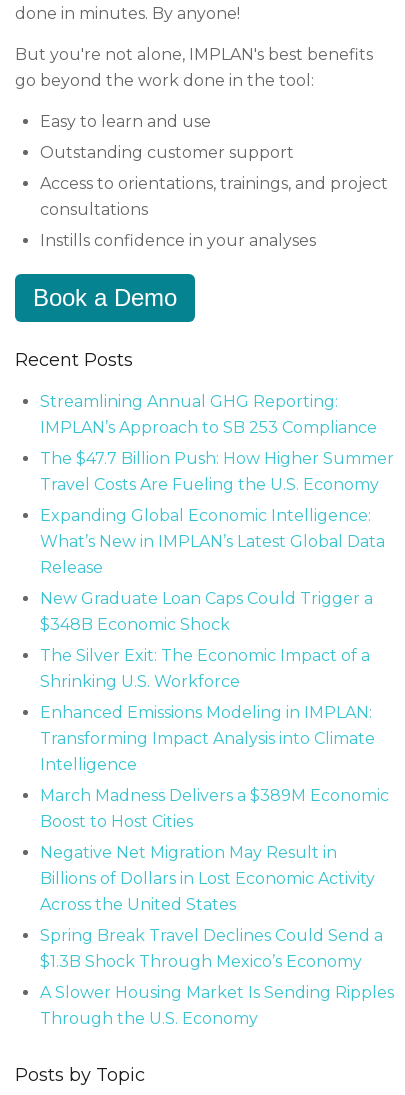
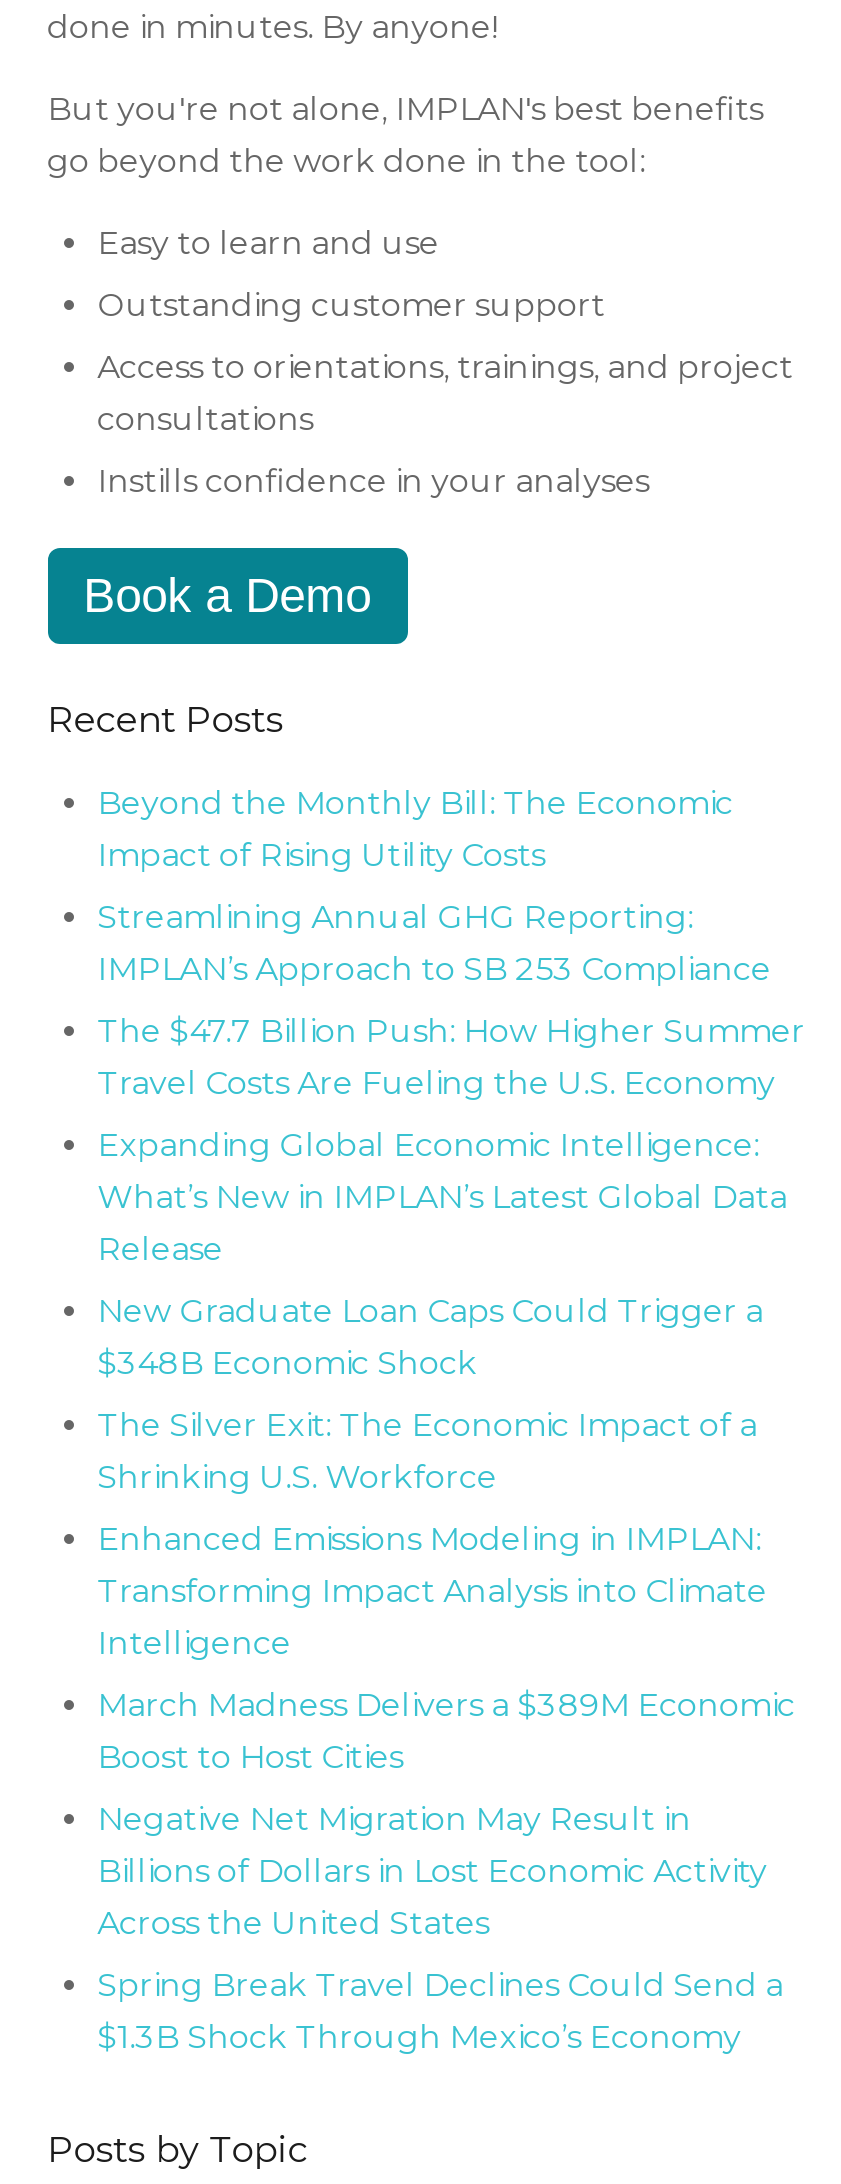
none -> [97,784,733,874] Beyond the Monthly Bill: The Economic | Impact of Rising Utility Costs
moved [40,392,394,971] -> [97,898,805,2056]: Streamlining Annual GHG Reporting: | IMPLAN’s Approach to SB 253 Compliance | The $47.7 Billion Push: How Higher Summer | ... | Spring Break Travel Declines Could Send a | $1.3B Shock Through Mexico’s Economy
[40,983,394,1028] A Slower Housing Market Is Sending Ripples | Through the U.S. Economy -> none

